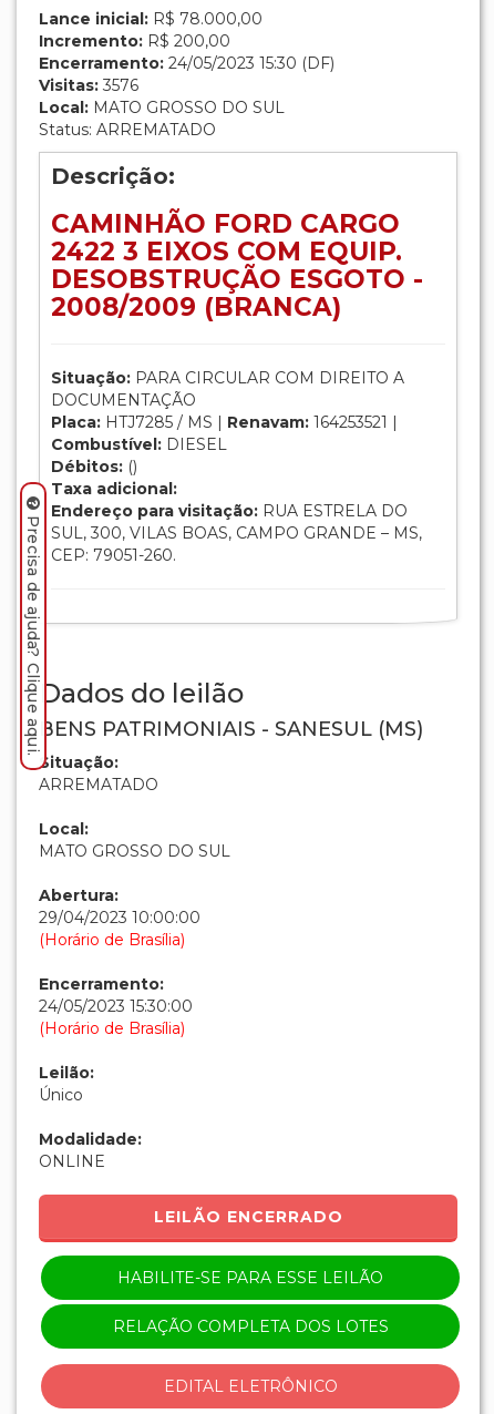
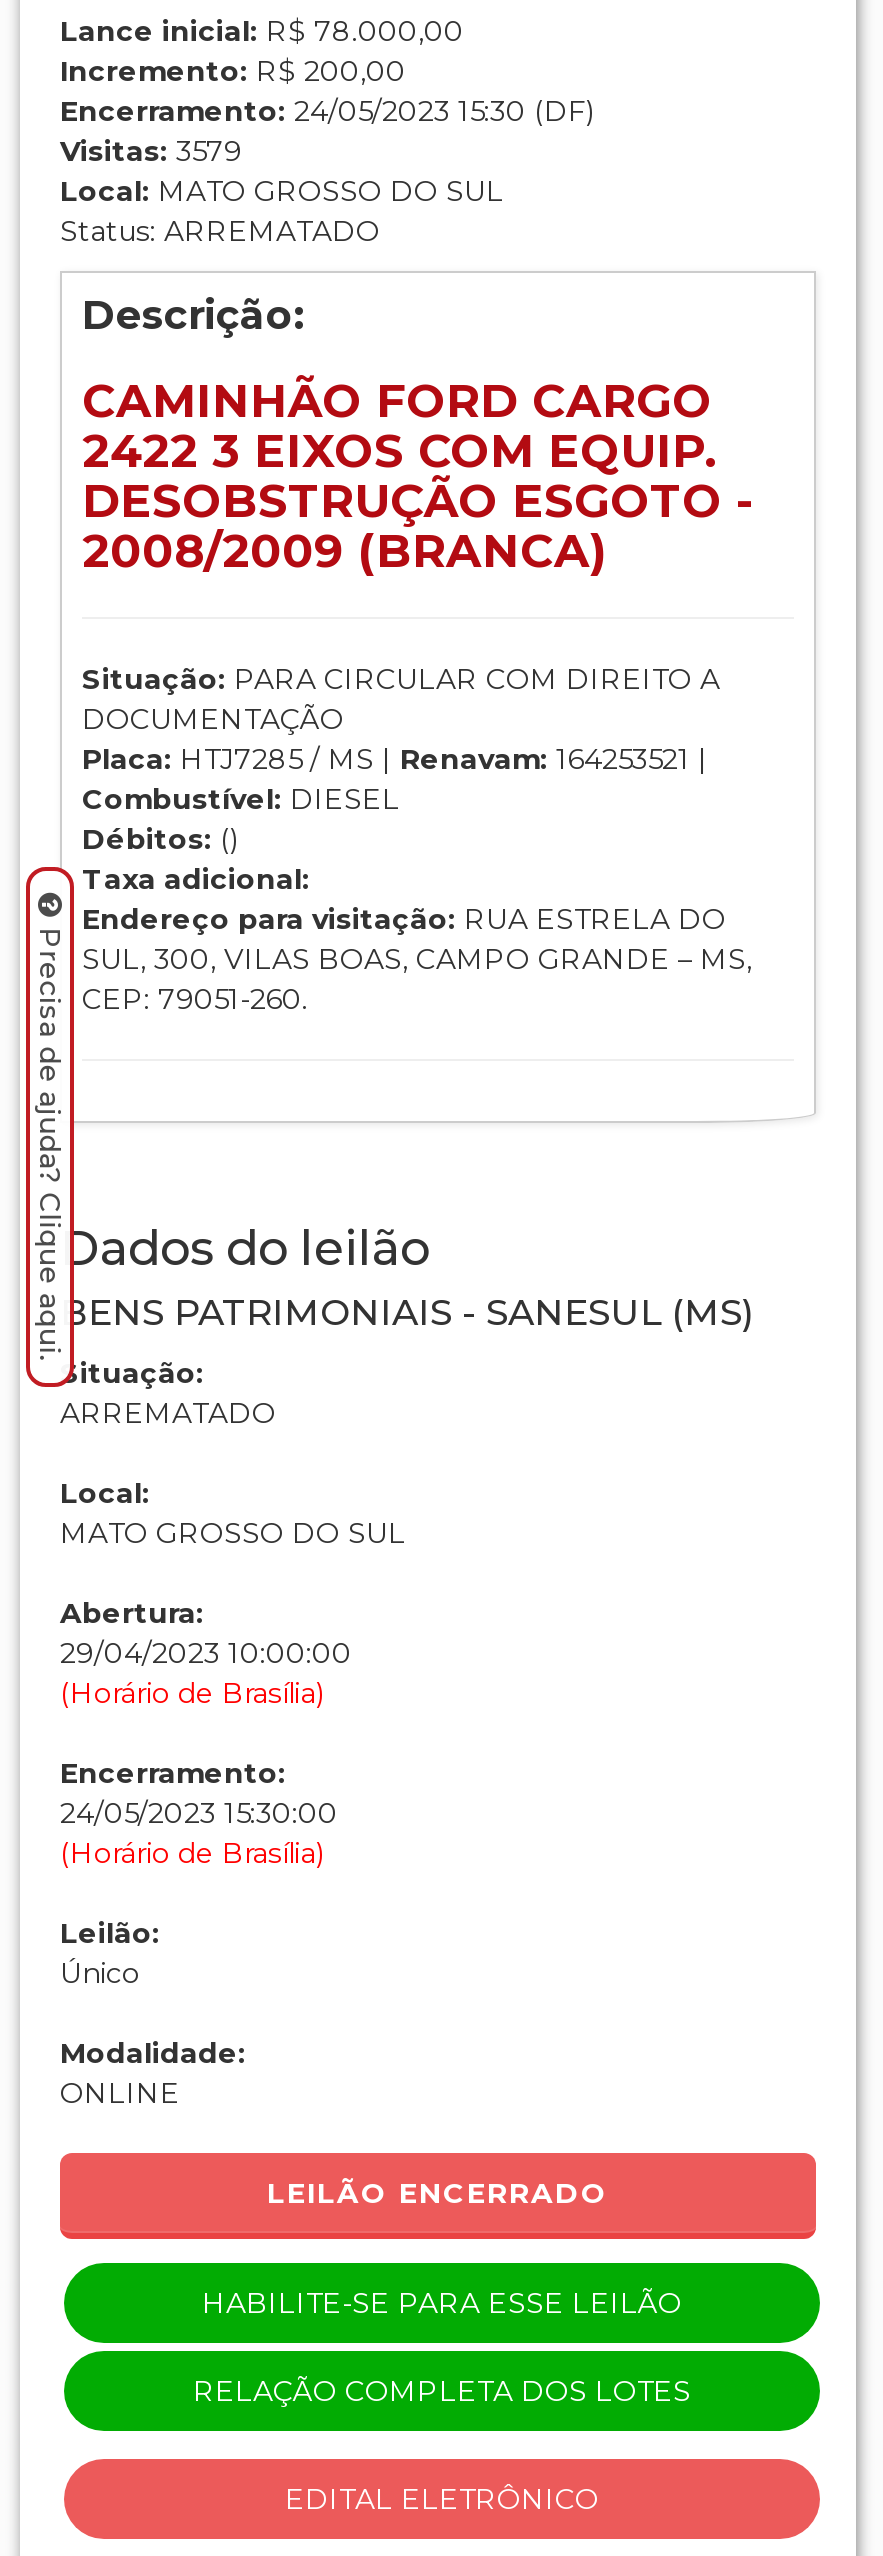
[39,75,138,95] Visitas: 3576 -> [60,133,242,169] Visitas: 3579

